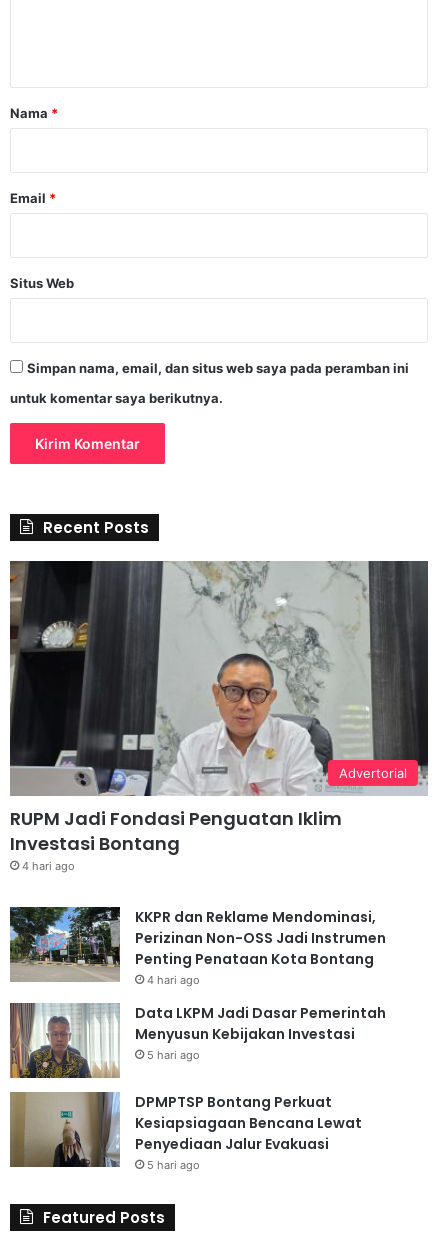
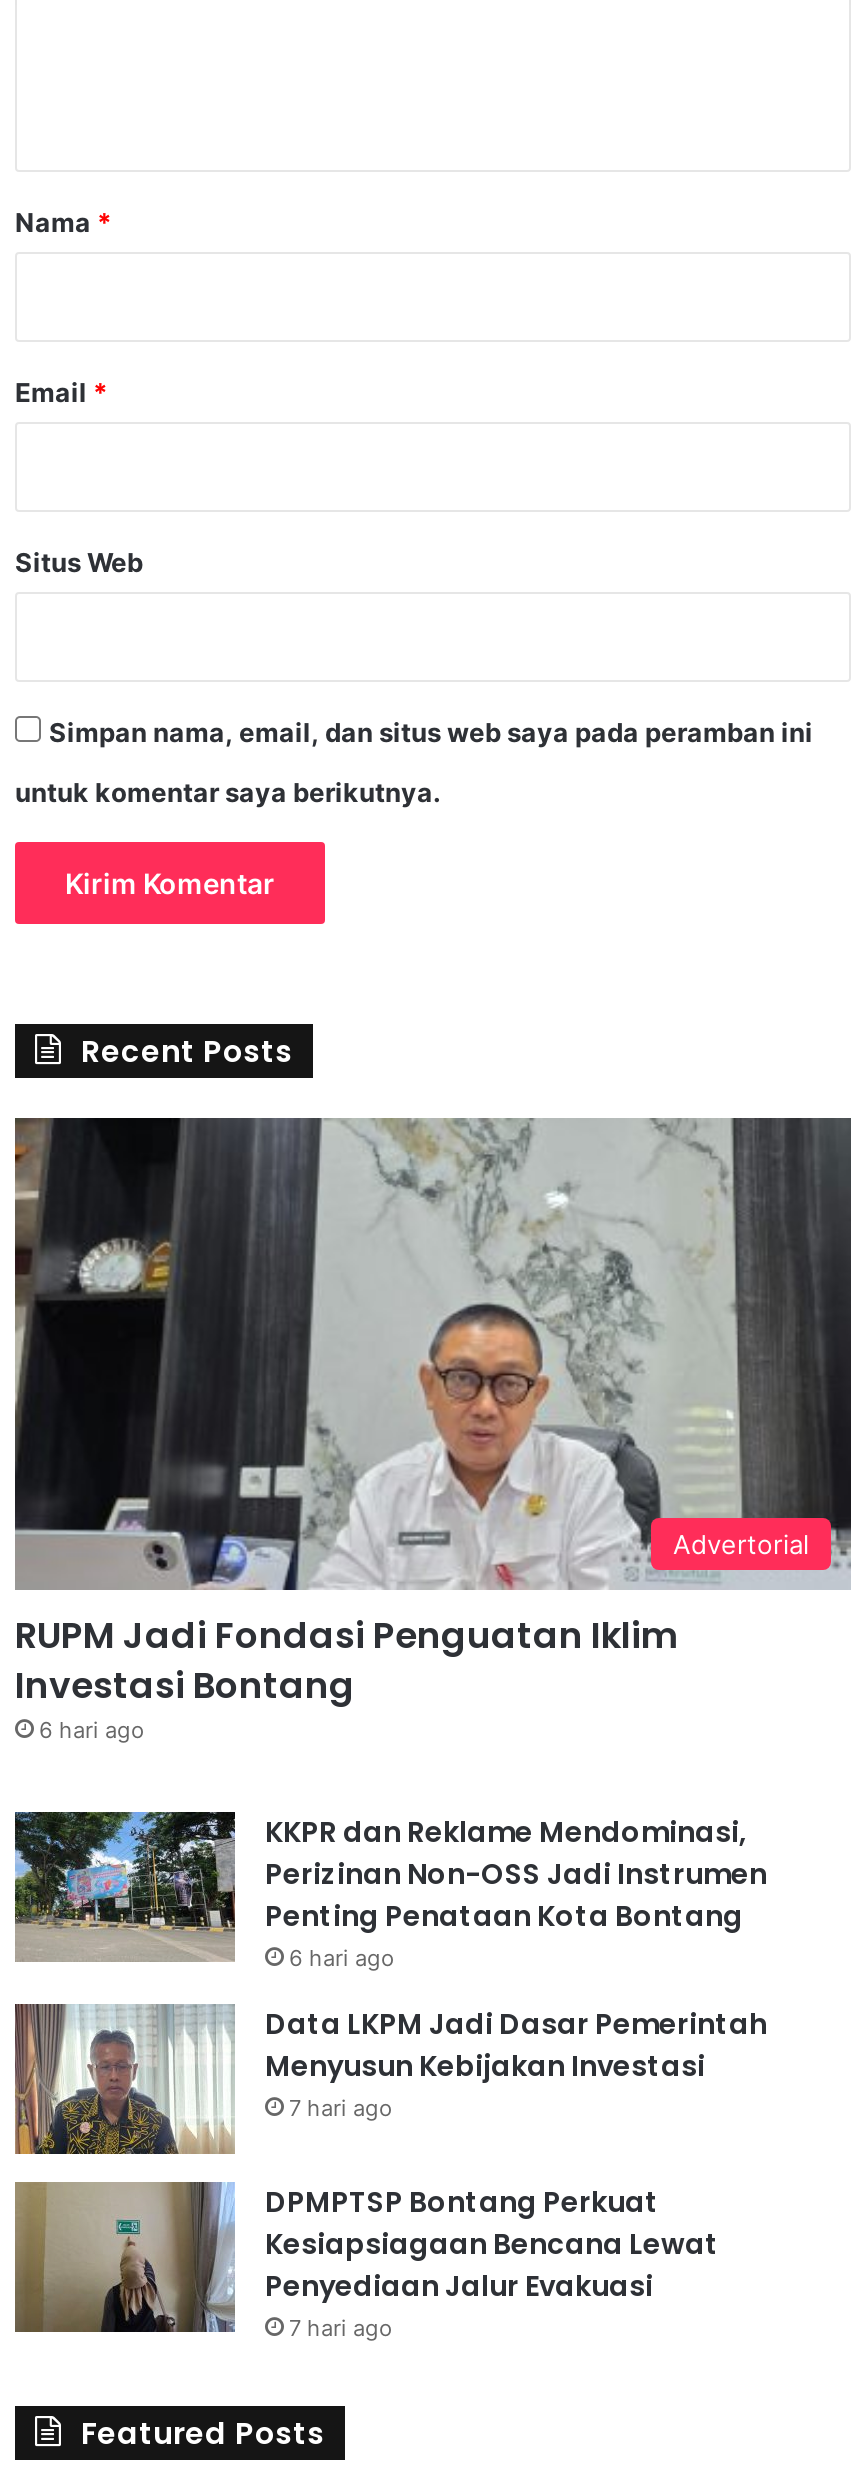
[22,859,75,873] 4 hari ago -> [39,1716,145,1744] 6 hari ago
[147,973,200,987] 4 hari ago -> [289,1944,395,1972] 6 hari ago
[147,1048,200,1062] 5 hari ago -> [289,2094,393,2122] 7 hari ago
[147,1158,200,1172] 5 hari ago -> [289,2314,393,2342] 7 hari ago

